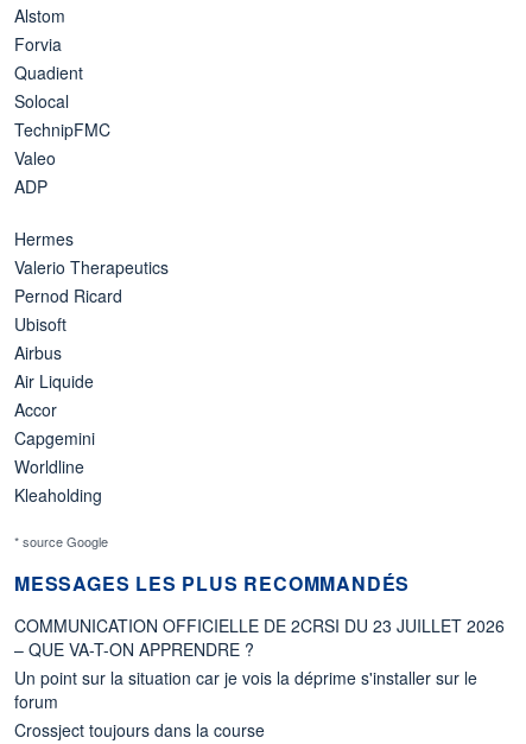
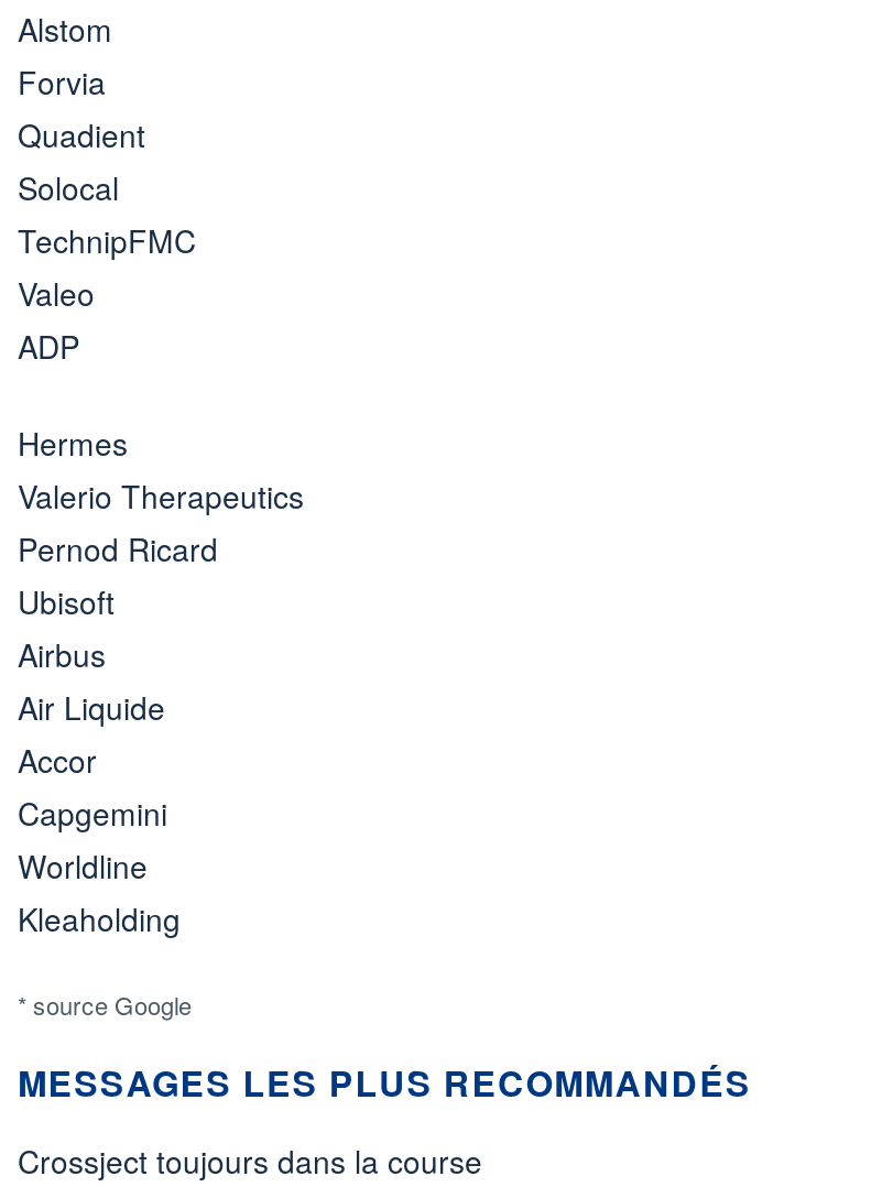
[14,613,505,713] COMMUNICATION OFFICIELLE DE 2CRSI DU 23 JUILLET 2026 | – QUE VA-T-ON APPRENDRE ? | Un point sur la situation car je vois la déprime s'installer sur le | forum -> none

